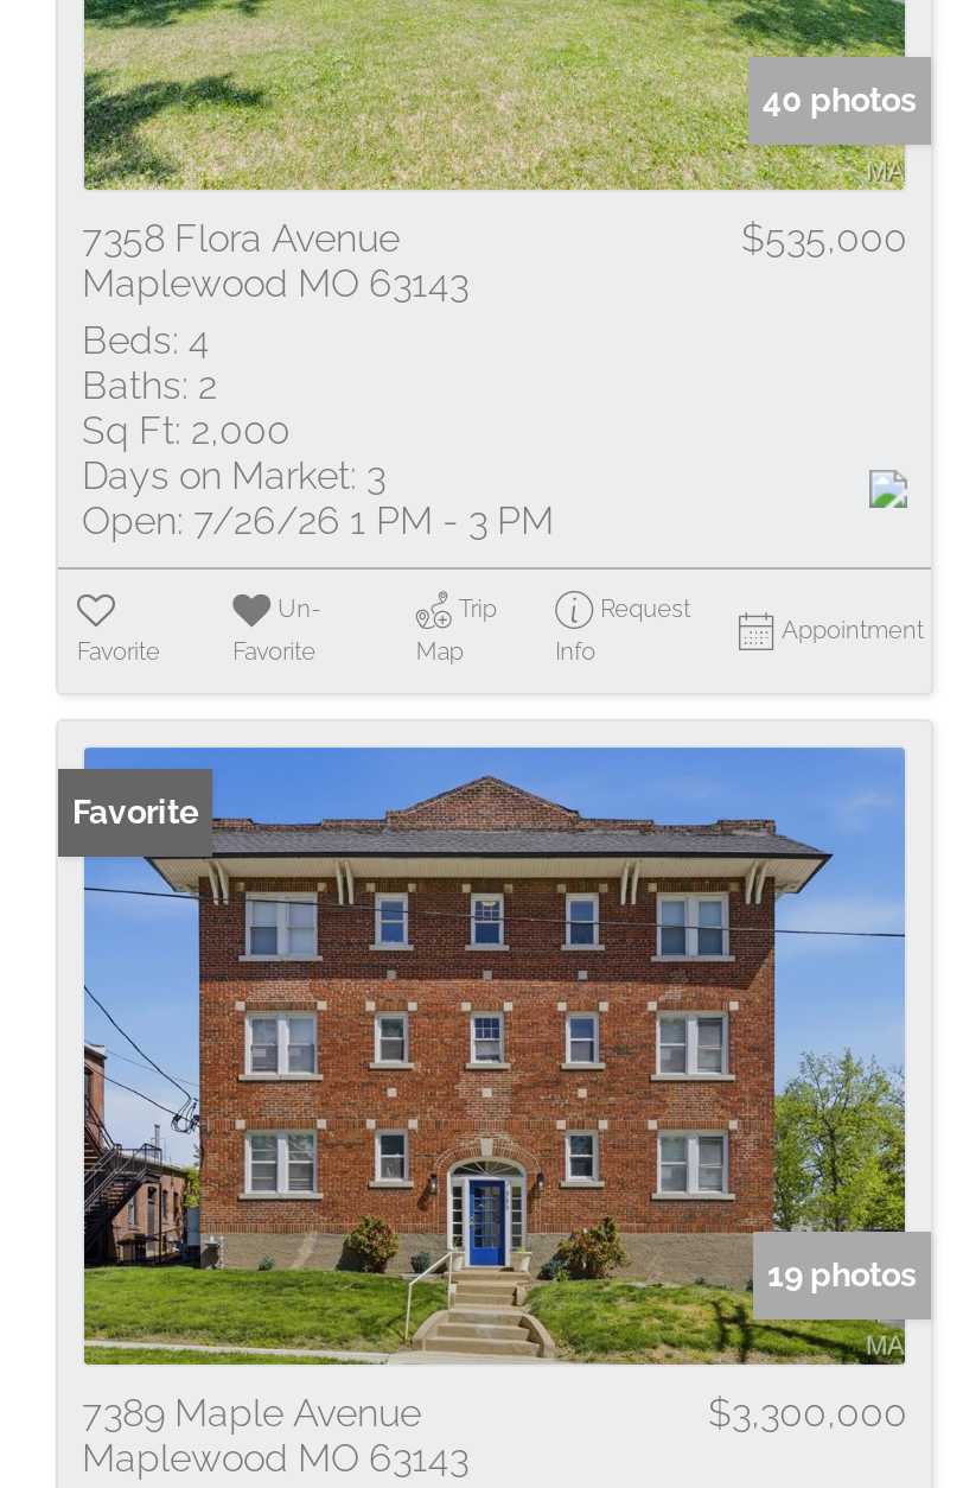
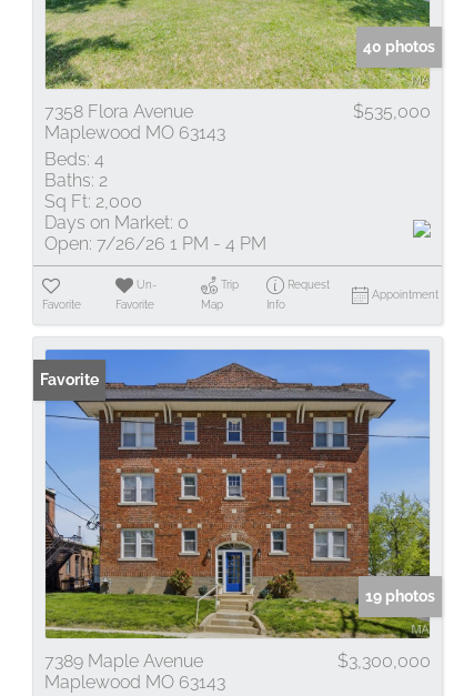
[82,453,385,498] Days on Market: 3 -> [44,212,189,233] Days on Market: 0
[82,498,554,543] Open: 7/26/26 1 PM - 3 PM -> [44,233,266,254] Open: 7/26/26 1 PM - 4 PM

